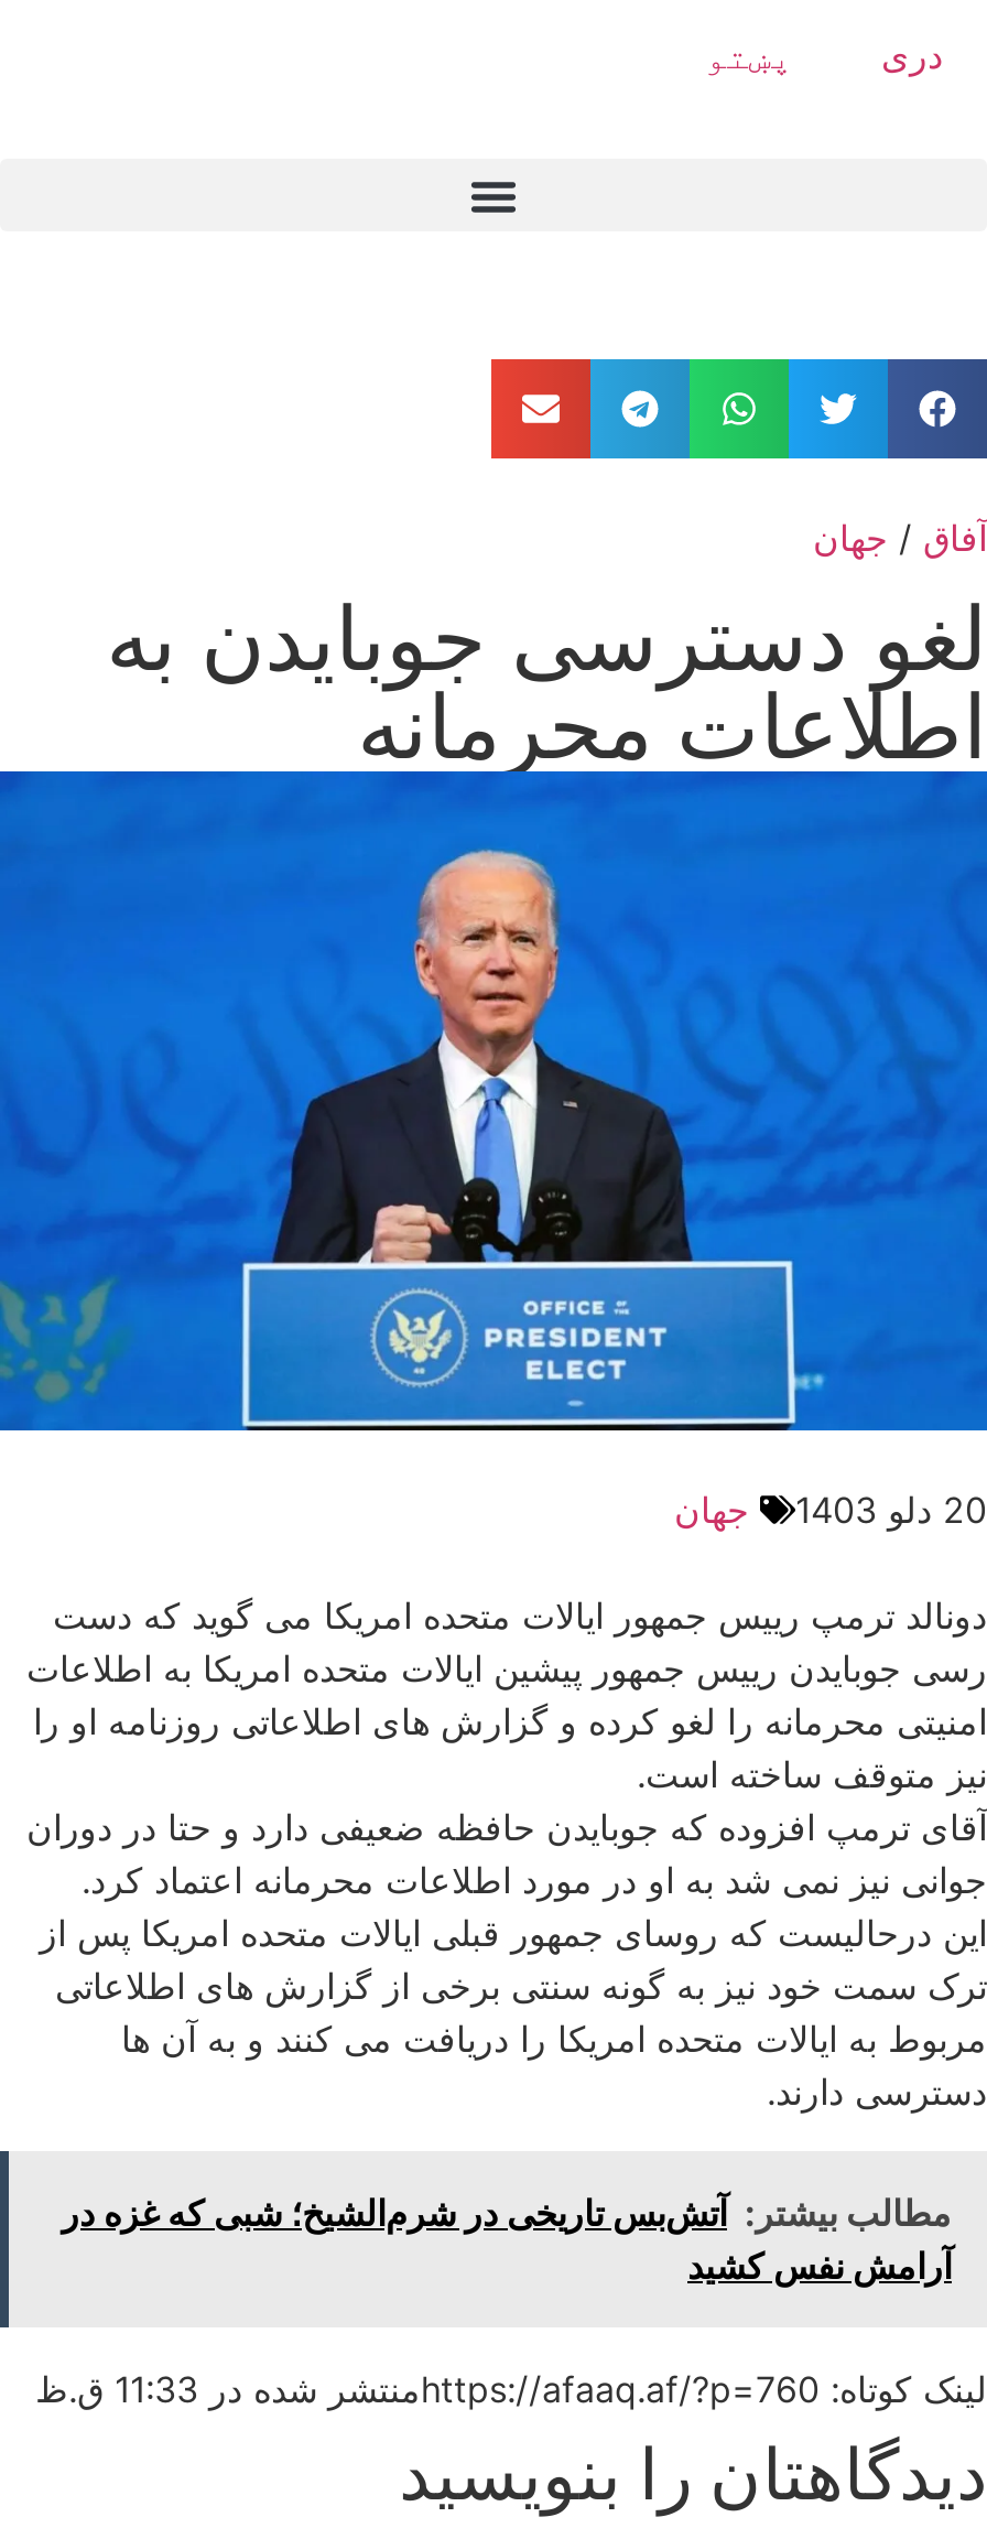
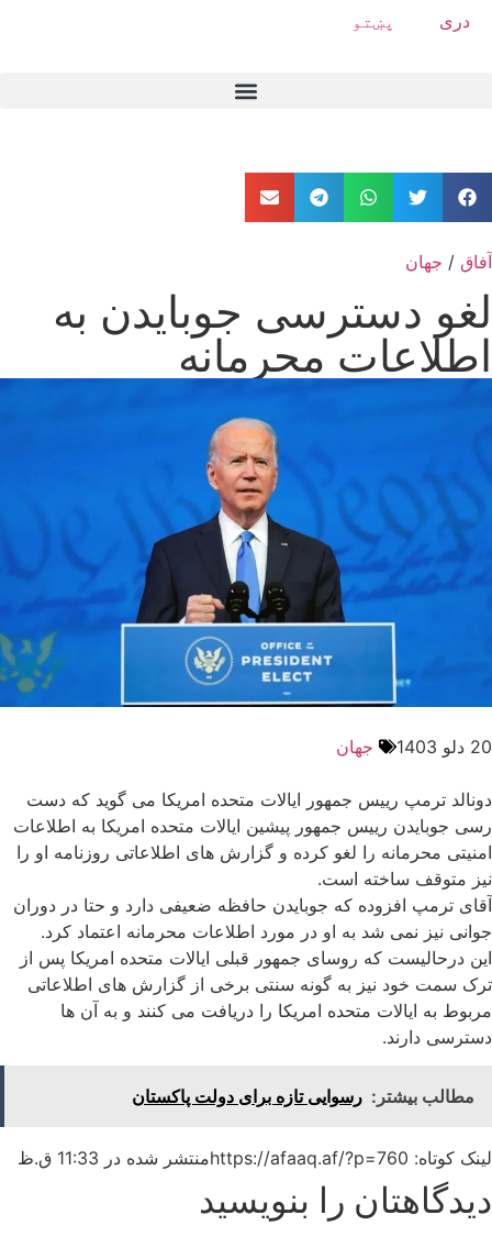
[62,2190,952,2287] مطالب بیشتر: آتش‌بس تاریخی در شرم‌الشیخ؛ شبی که غزه در | آرامش نفس کشید -> [132,1086,474,1108] مطالب بیشتر: رسوایی تازه برای دولت پاکستان

